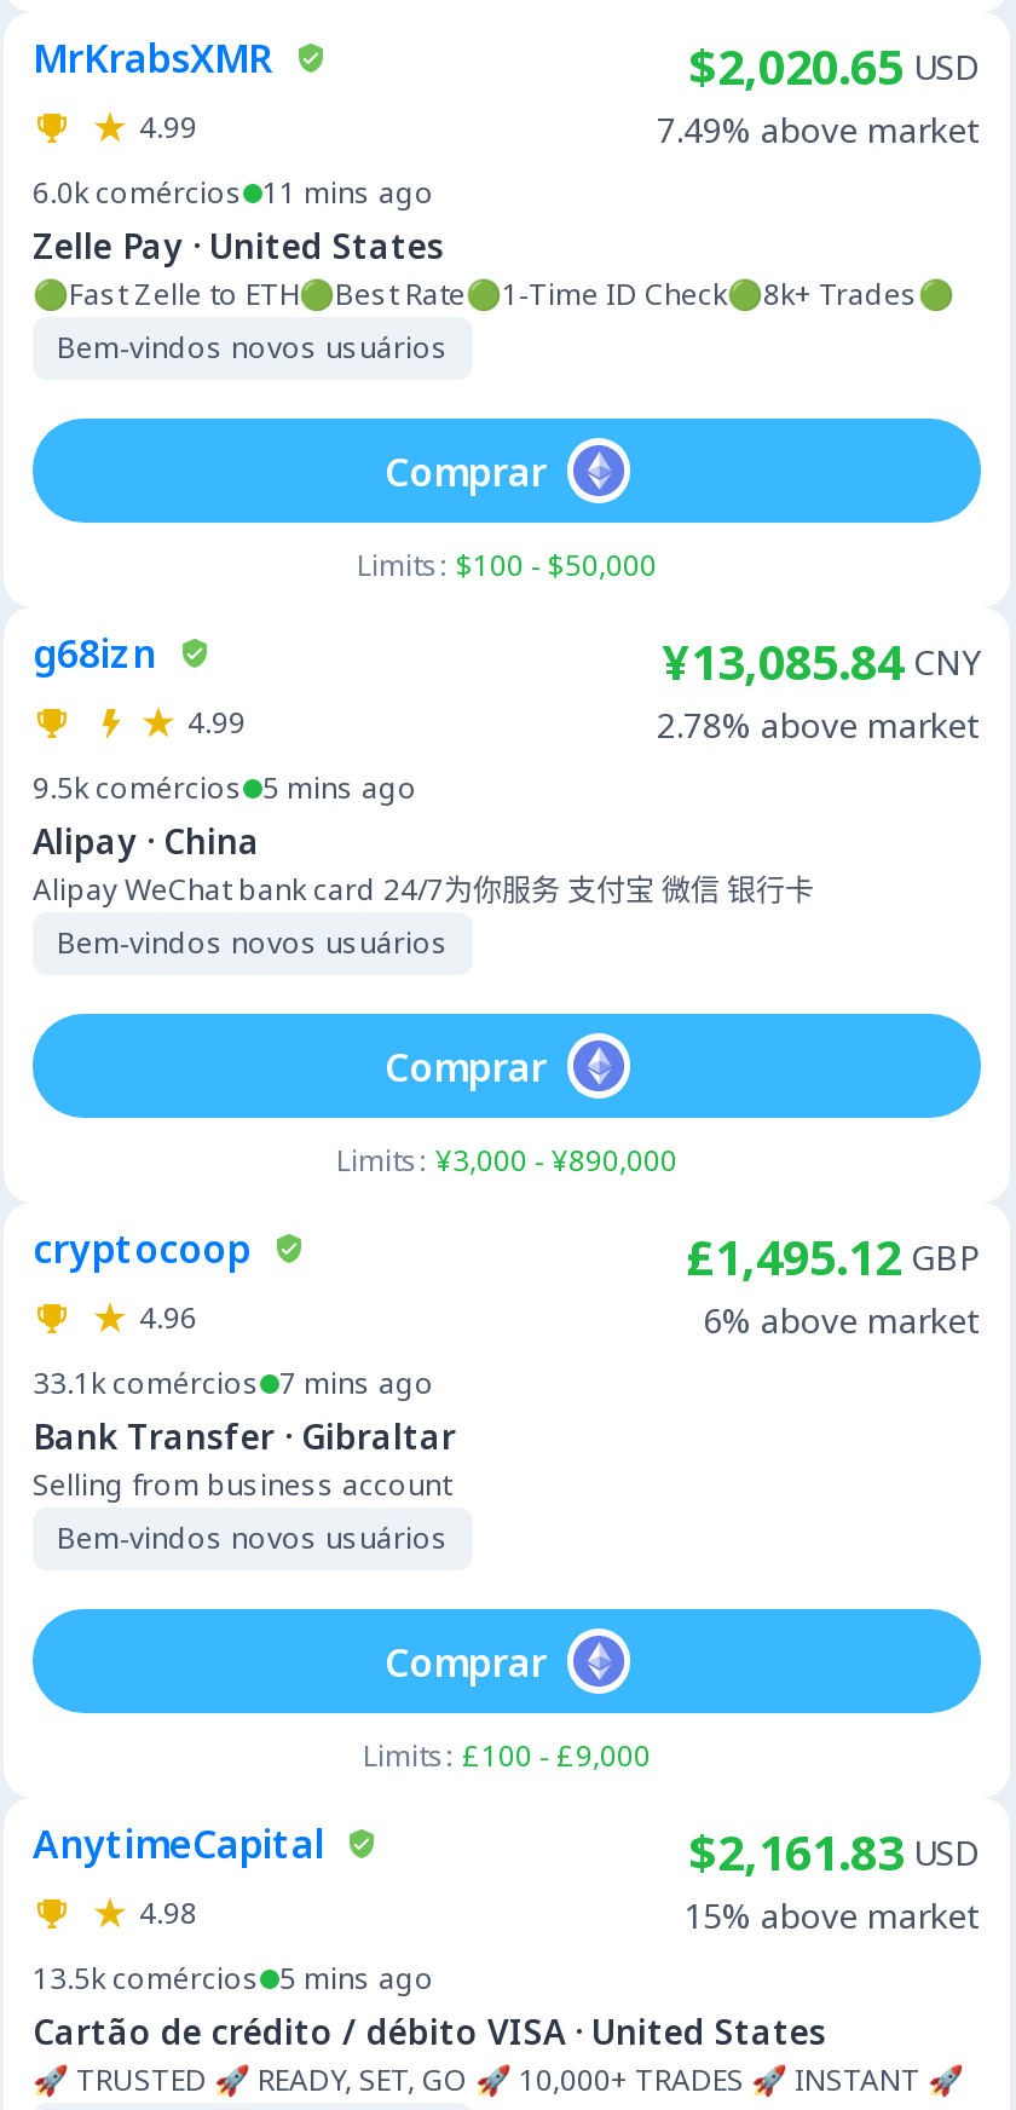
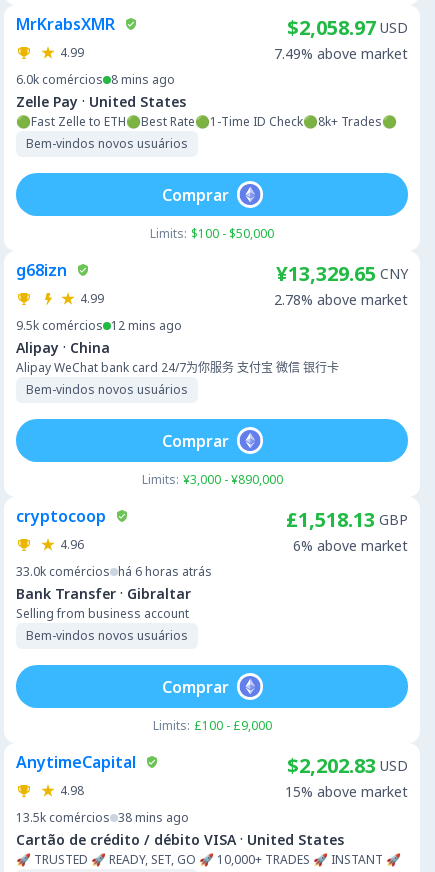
[688,34,981,99] $2,020.65 USD -> [287,14,408,41] $2,058.97 USD
[33,172,434,213] 6.0k comércios 11 mins ago -> [16,71,175,88] 6.0k comércios 8 mins ago
[662,629,981,694] ¥13,085.84 CNY -> [276,260,408,287] ¥13,329.65 CNY
[33,767,417,808] 9.5k comércios 5 mins ago -> [16,317,182,334] 9.5k comércios 12 mins ago
[686,1224,981,1290] £1,495.12 GBP -> [286,506,408,533] £1,518.13 GBP
[33,1362,434,1403] 33.1k comércios 7 mins ago -> [16,563,212,580] 33.0k comércios há 6 horas atrás
[688,1820,981,1885] $2,161.83 USD -> [287,752,408,779] $2,202.83 USD
[33,1958,434,1999] 13.5k comércios 5 mins ago -> [16,809,189,826] 13.5k comércios 38 mins ago

